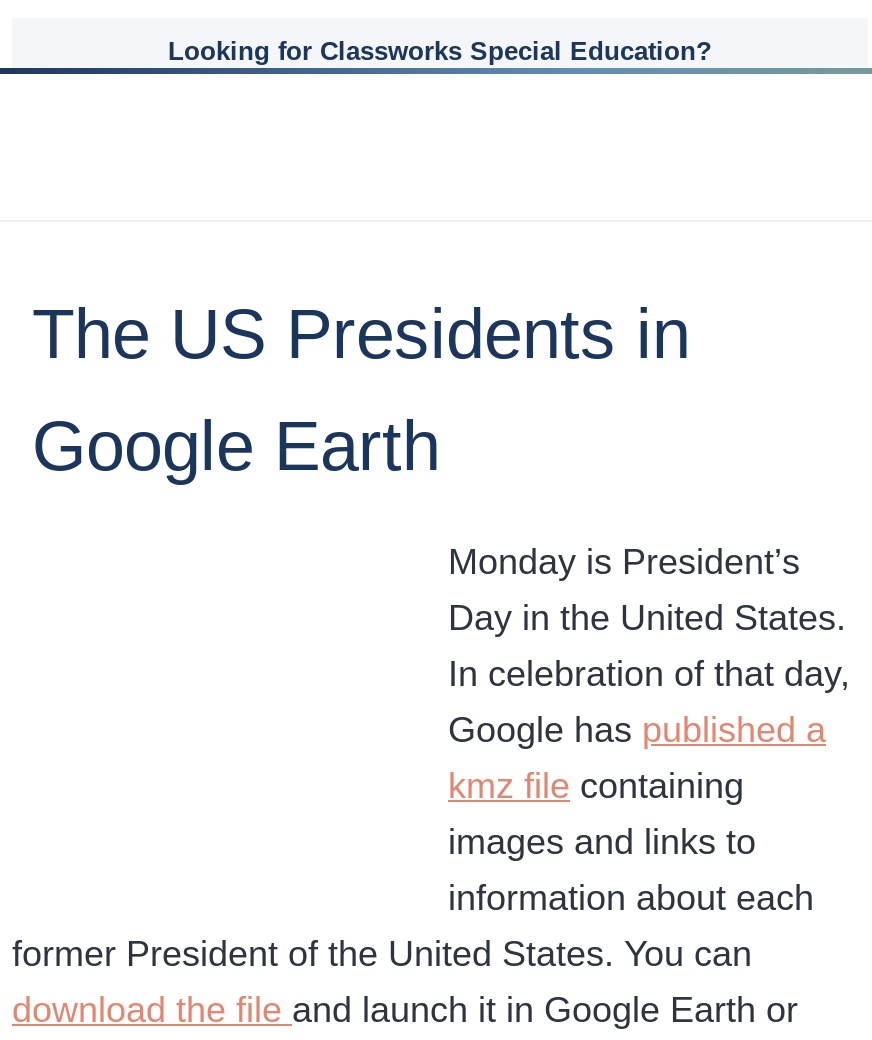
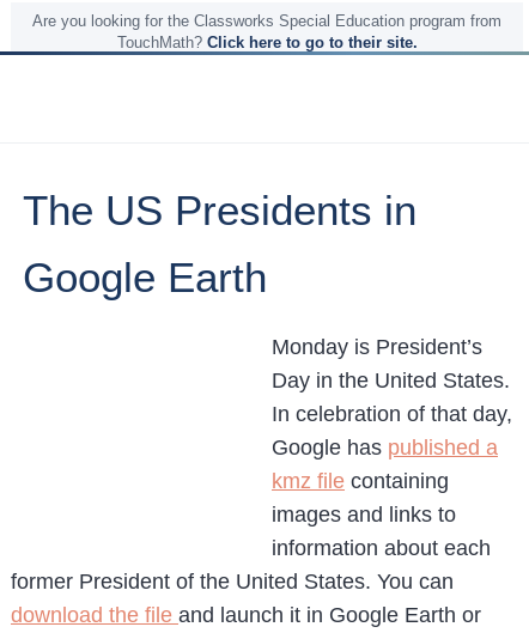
[168,36,712,66] Looking for Classworks Special Education? -> [32,12,501,51] Are you looking for the Classworks Special Education program from | TouchMath? Click here to go to their site.

